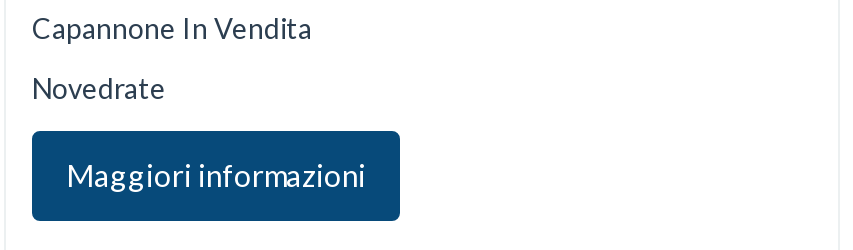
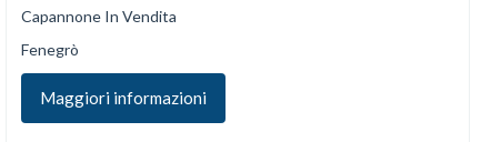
[32,71,166,105] Novedrate -> [21,40,79,59] Fenegrò

